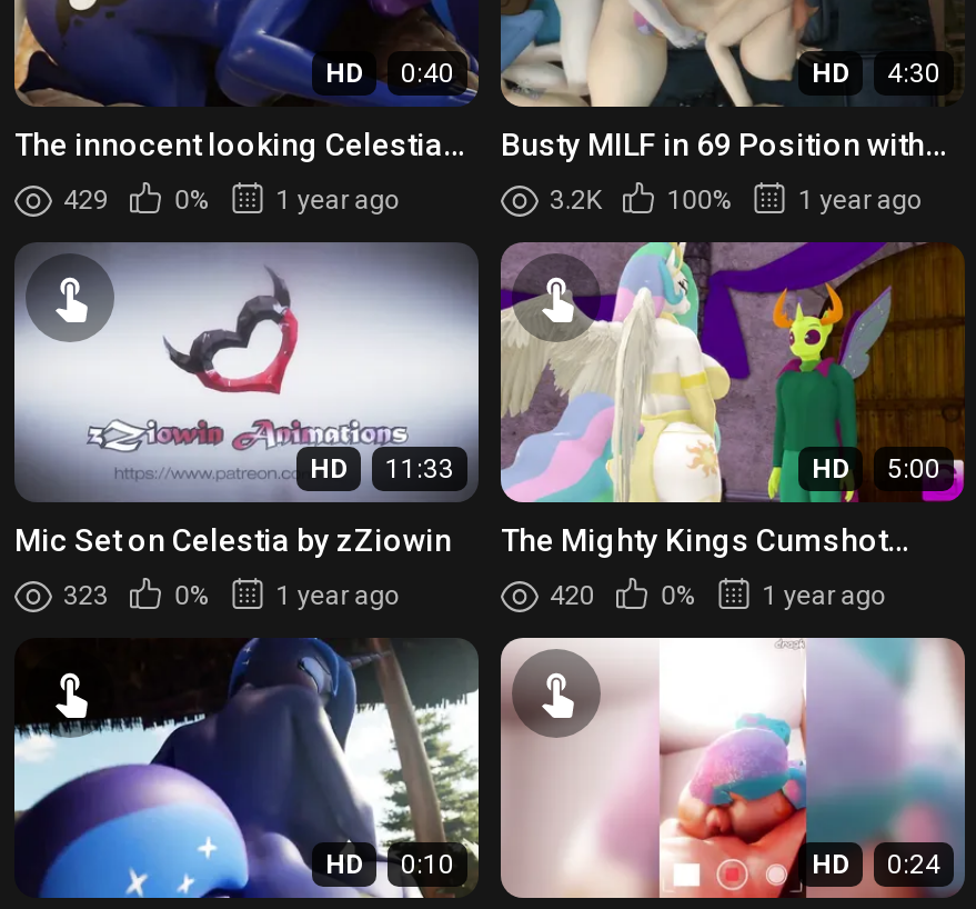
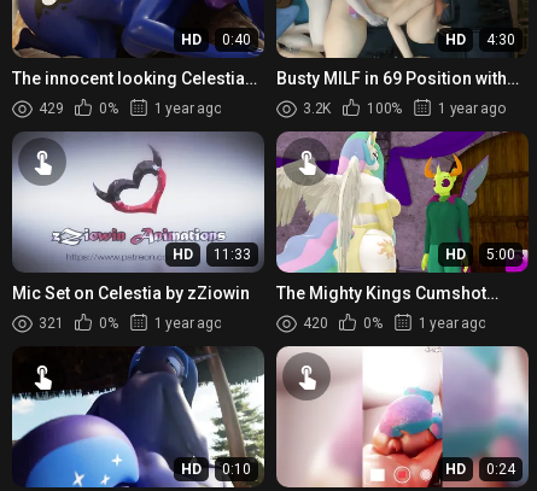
[63,580,108,611] 323 -> [39,315,63,332] 321

